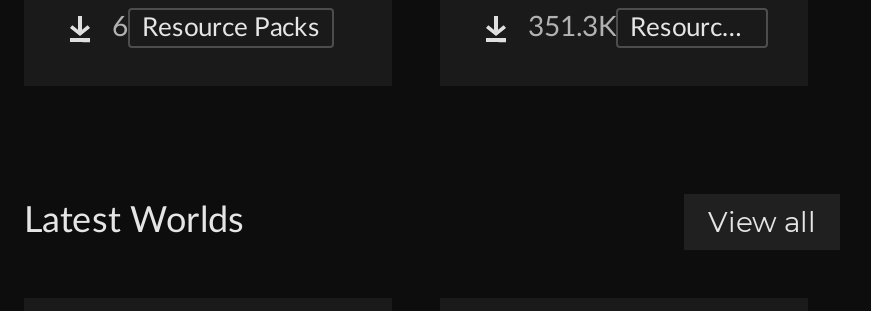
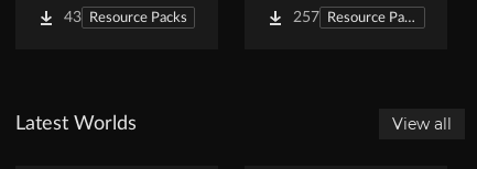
[112,13,320,41] 6 Resource Packs -> [64,10,187,25] 43 Resource Packs
[528,13,616,41] 351.3K -> [293,10,319,25] 257

